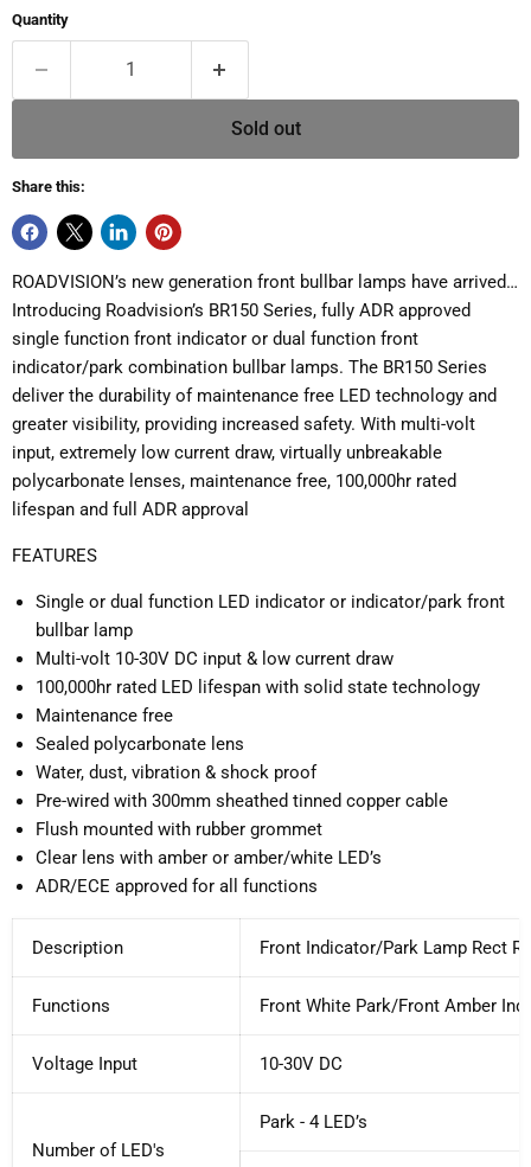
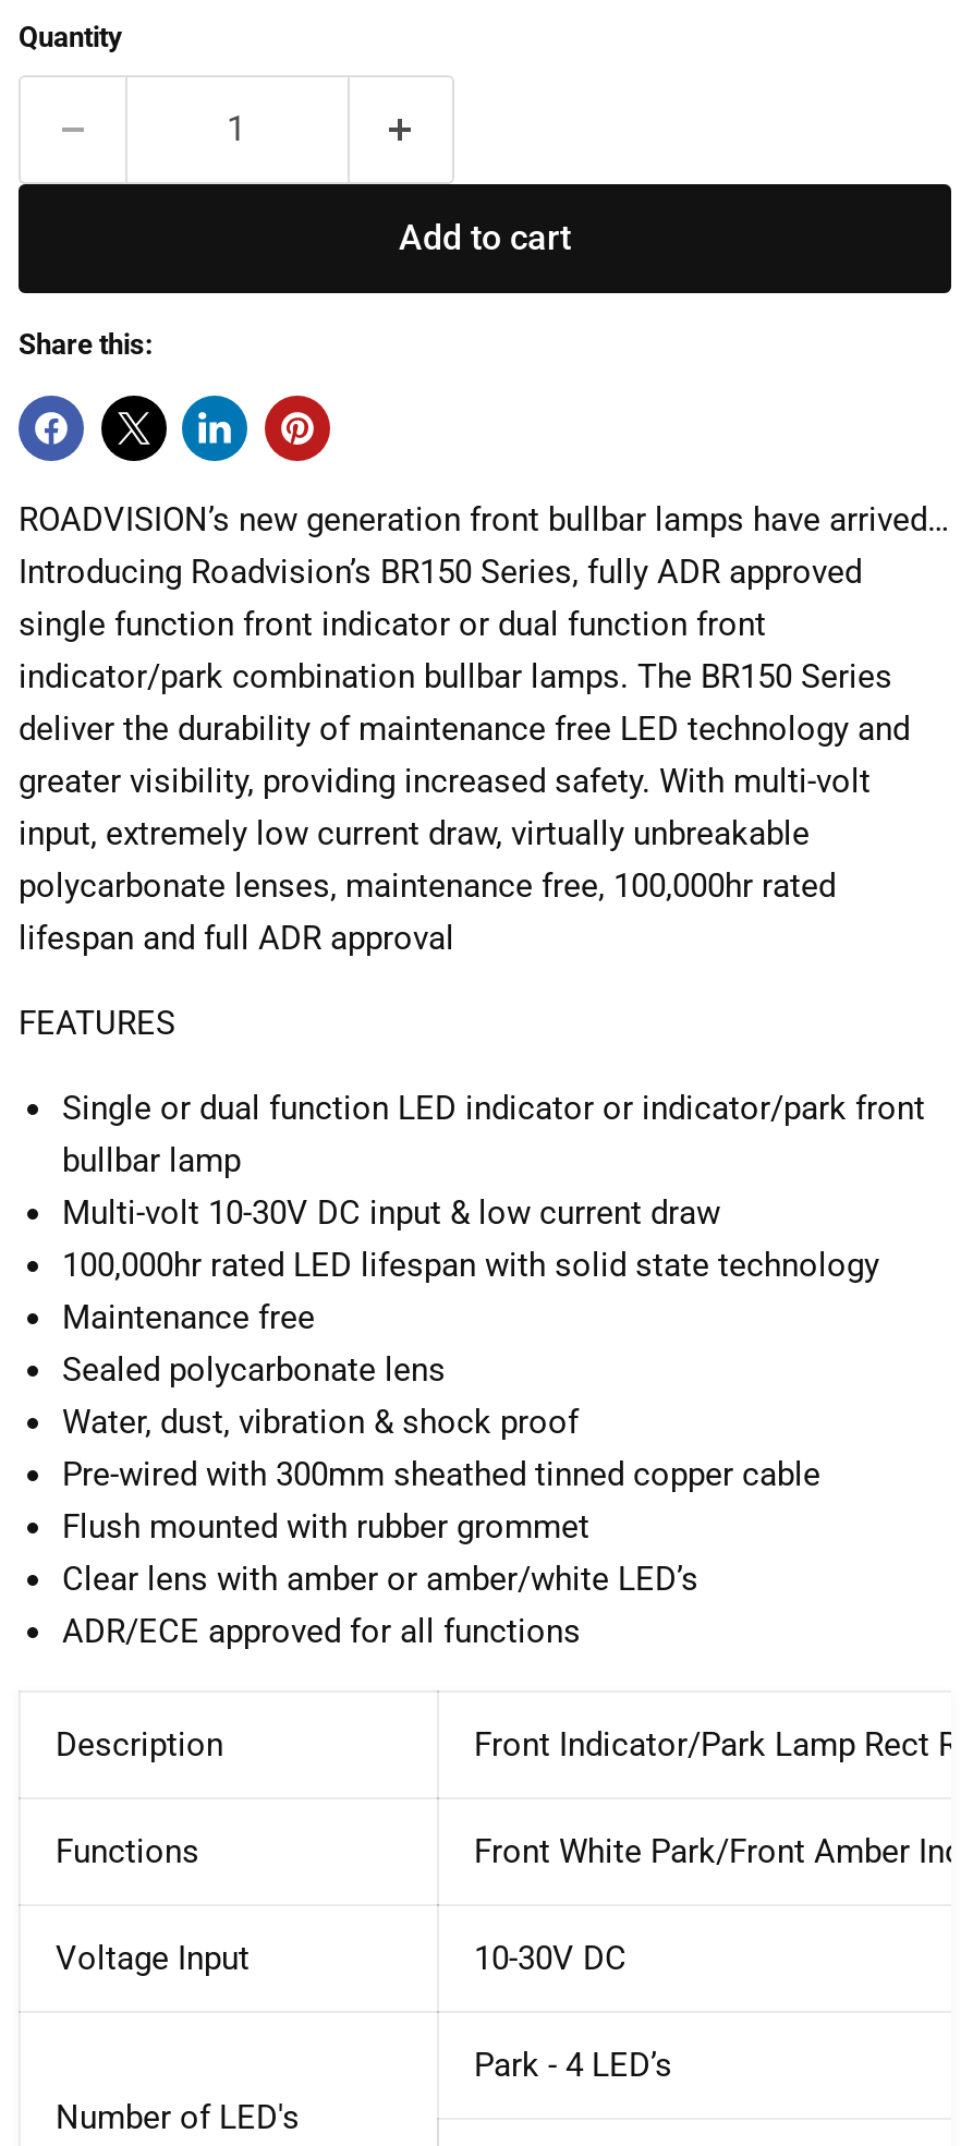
[231,118,300,140] Sold out -> [399,215,571,257] Add to cart

